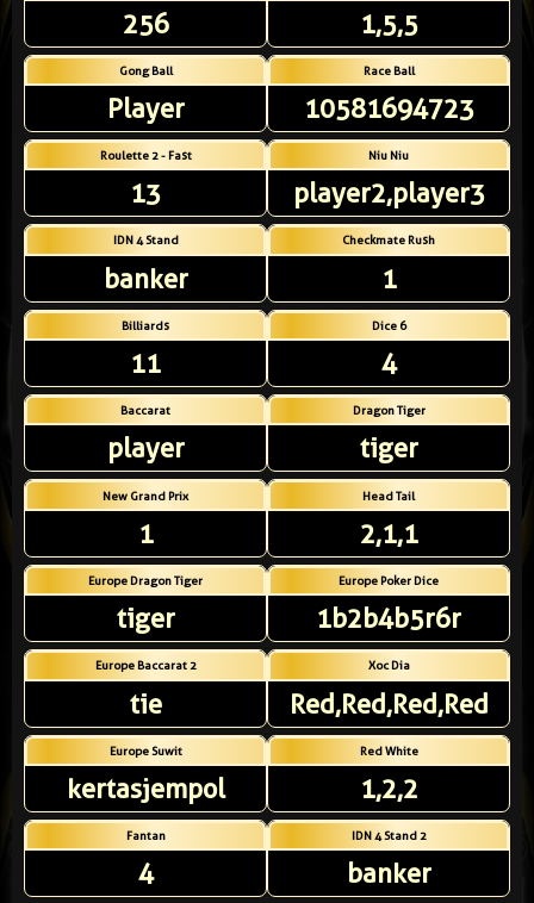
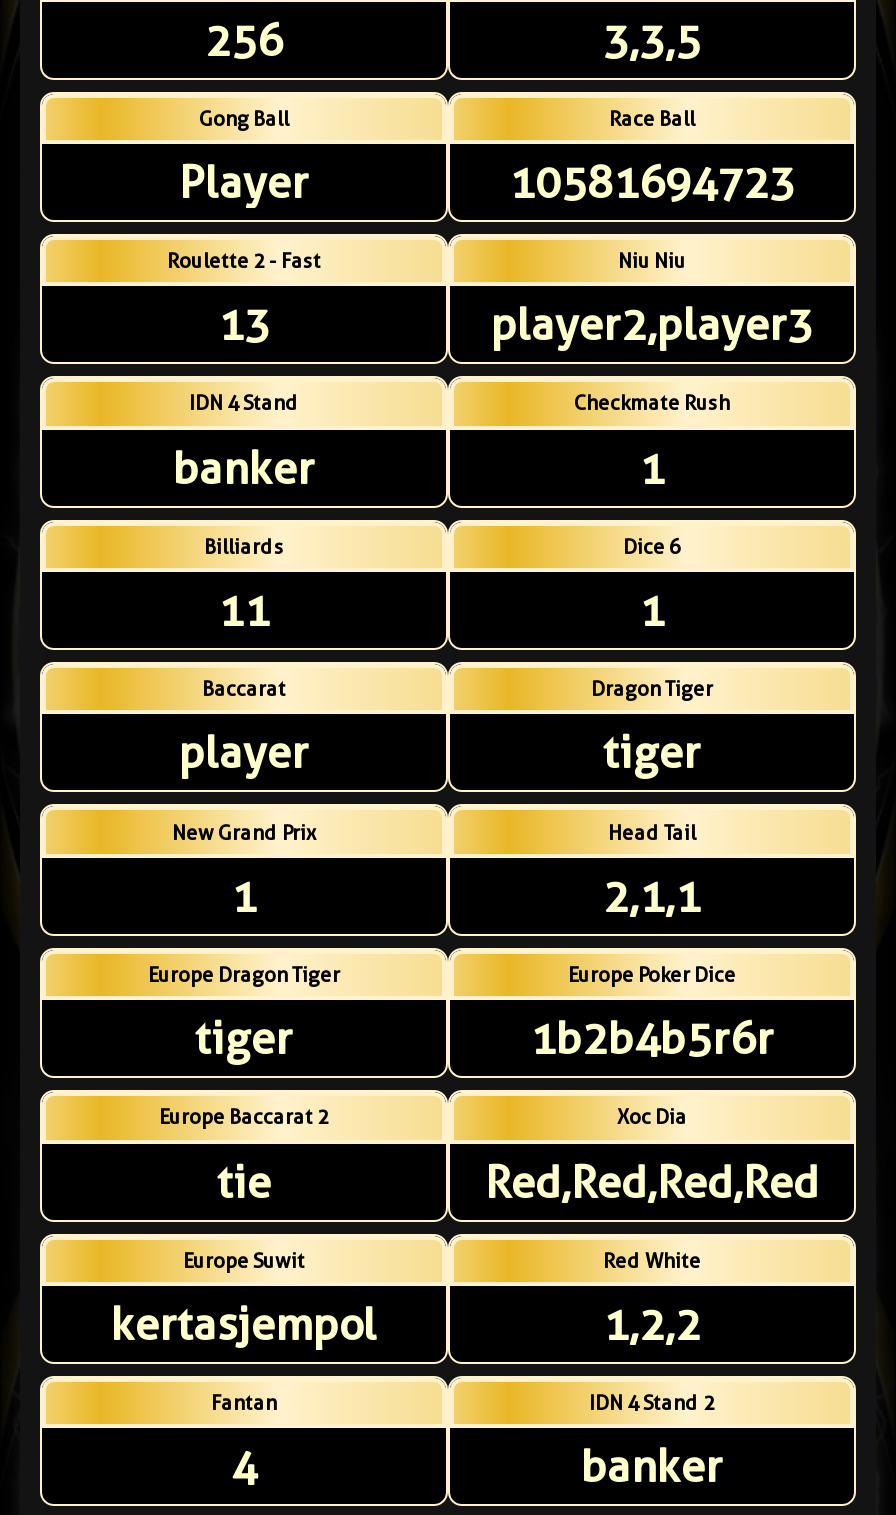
[359,8,418,39] 1,5,5 -> [603,13,701,65] 3,3,5
[381,348,396,379] 4 -> [639,584,665,636] 1

